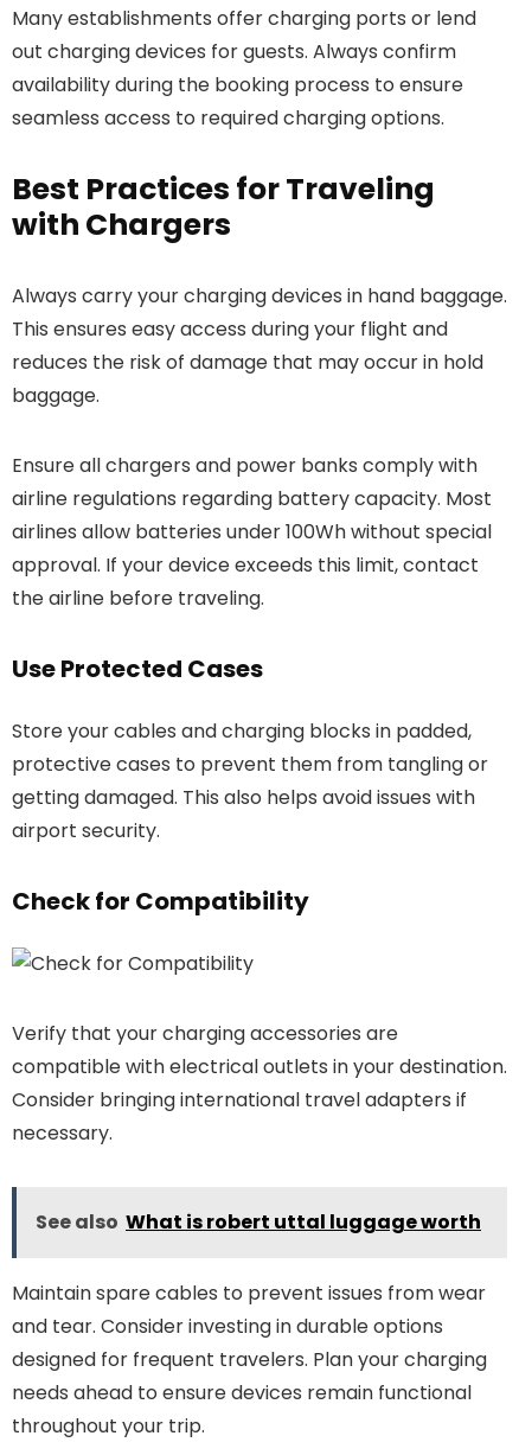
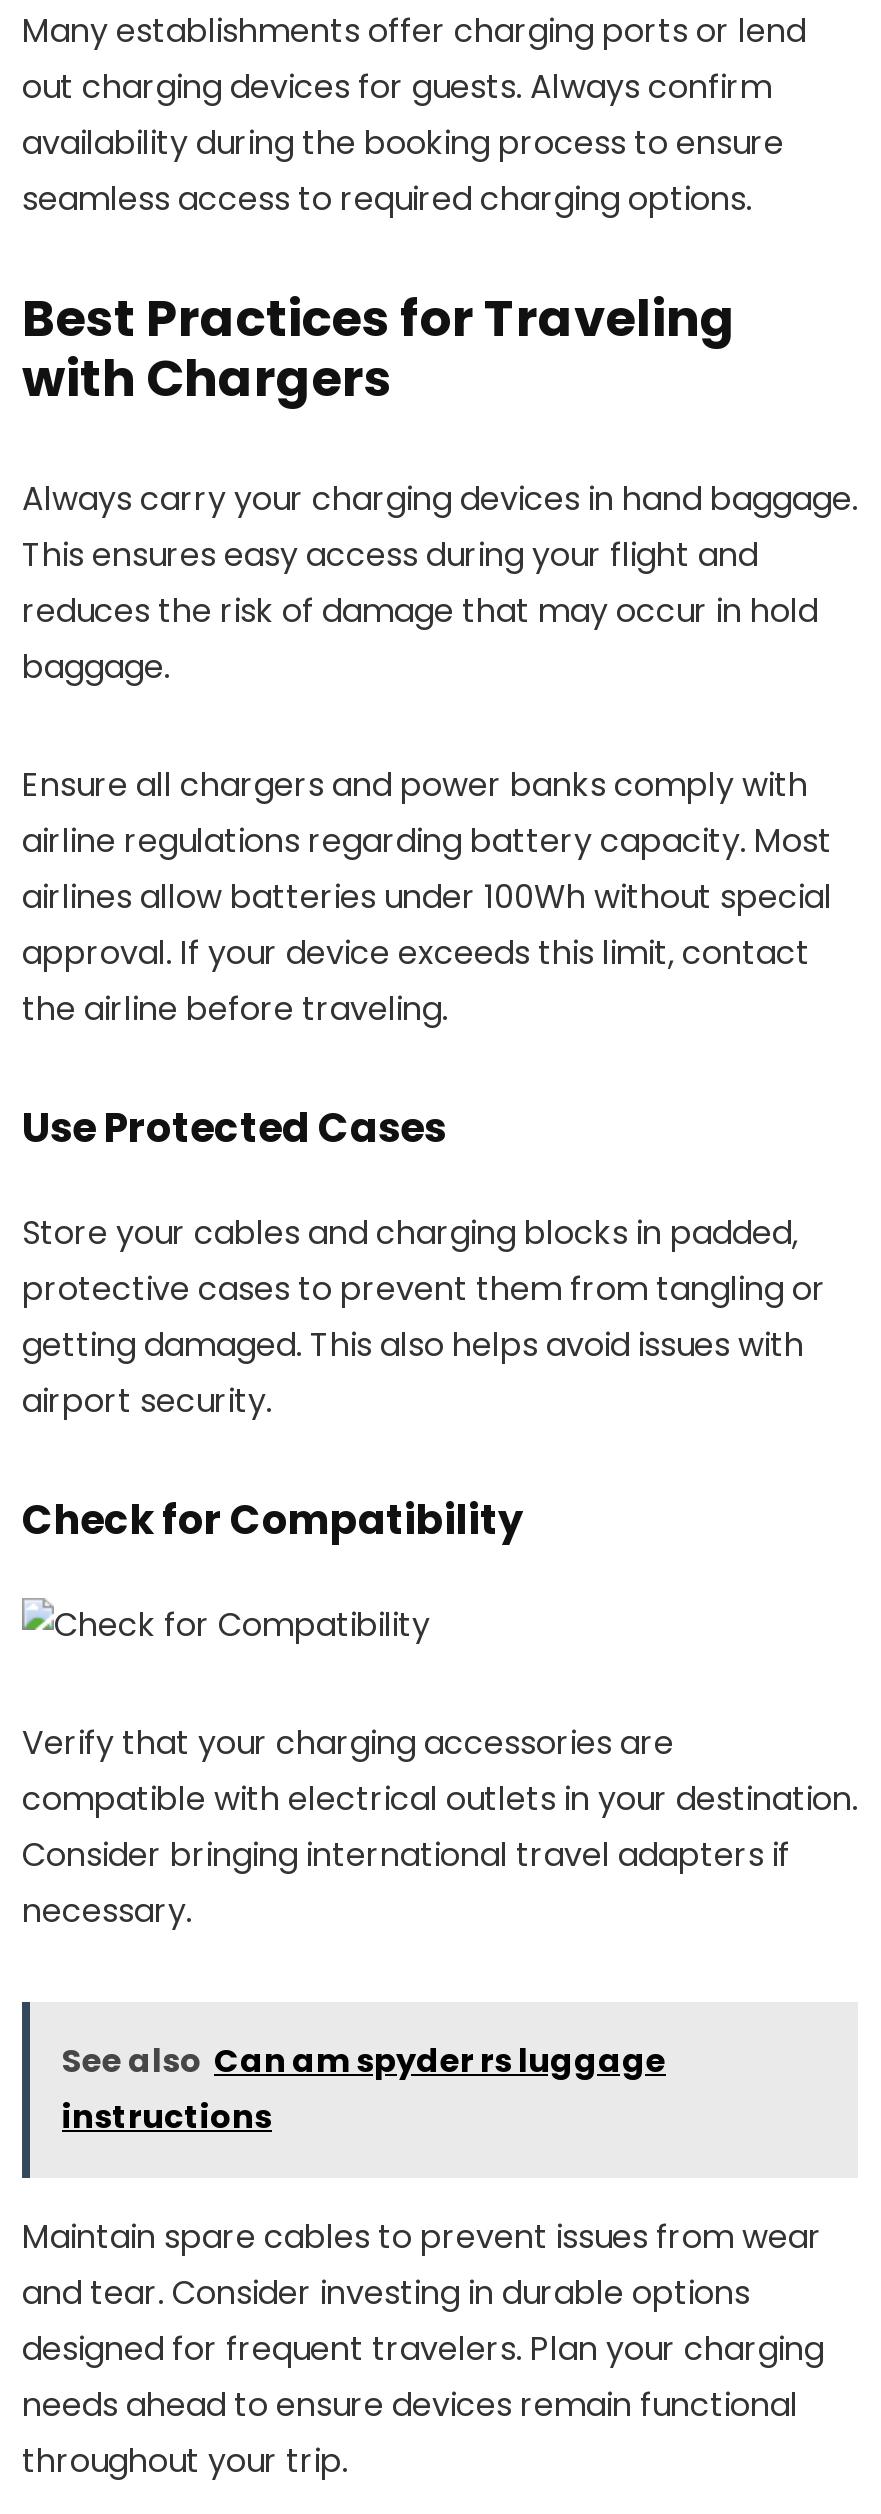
[36,1208,481,1236] See also What is robert uttal luggage worth -> [62,2038,666,2140] See also Can am spyder rs luggage | instructions

